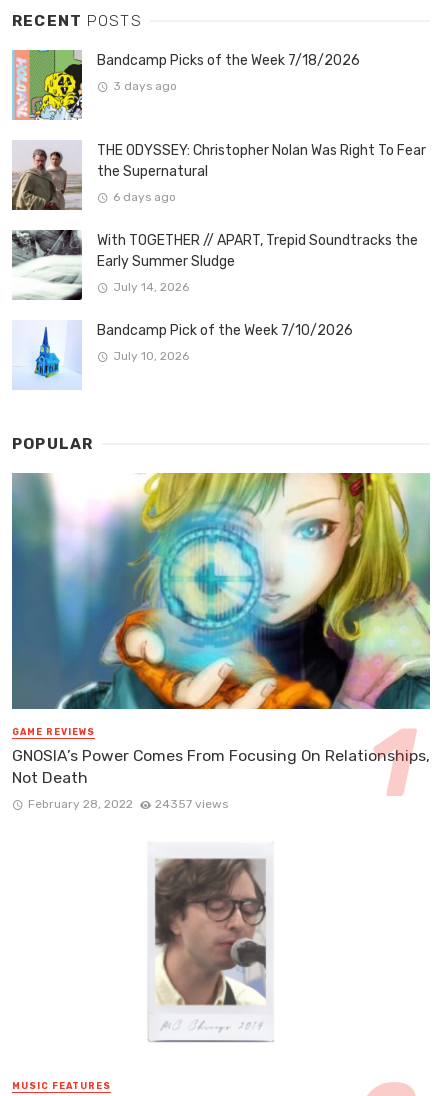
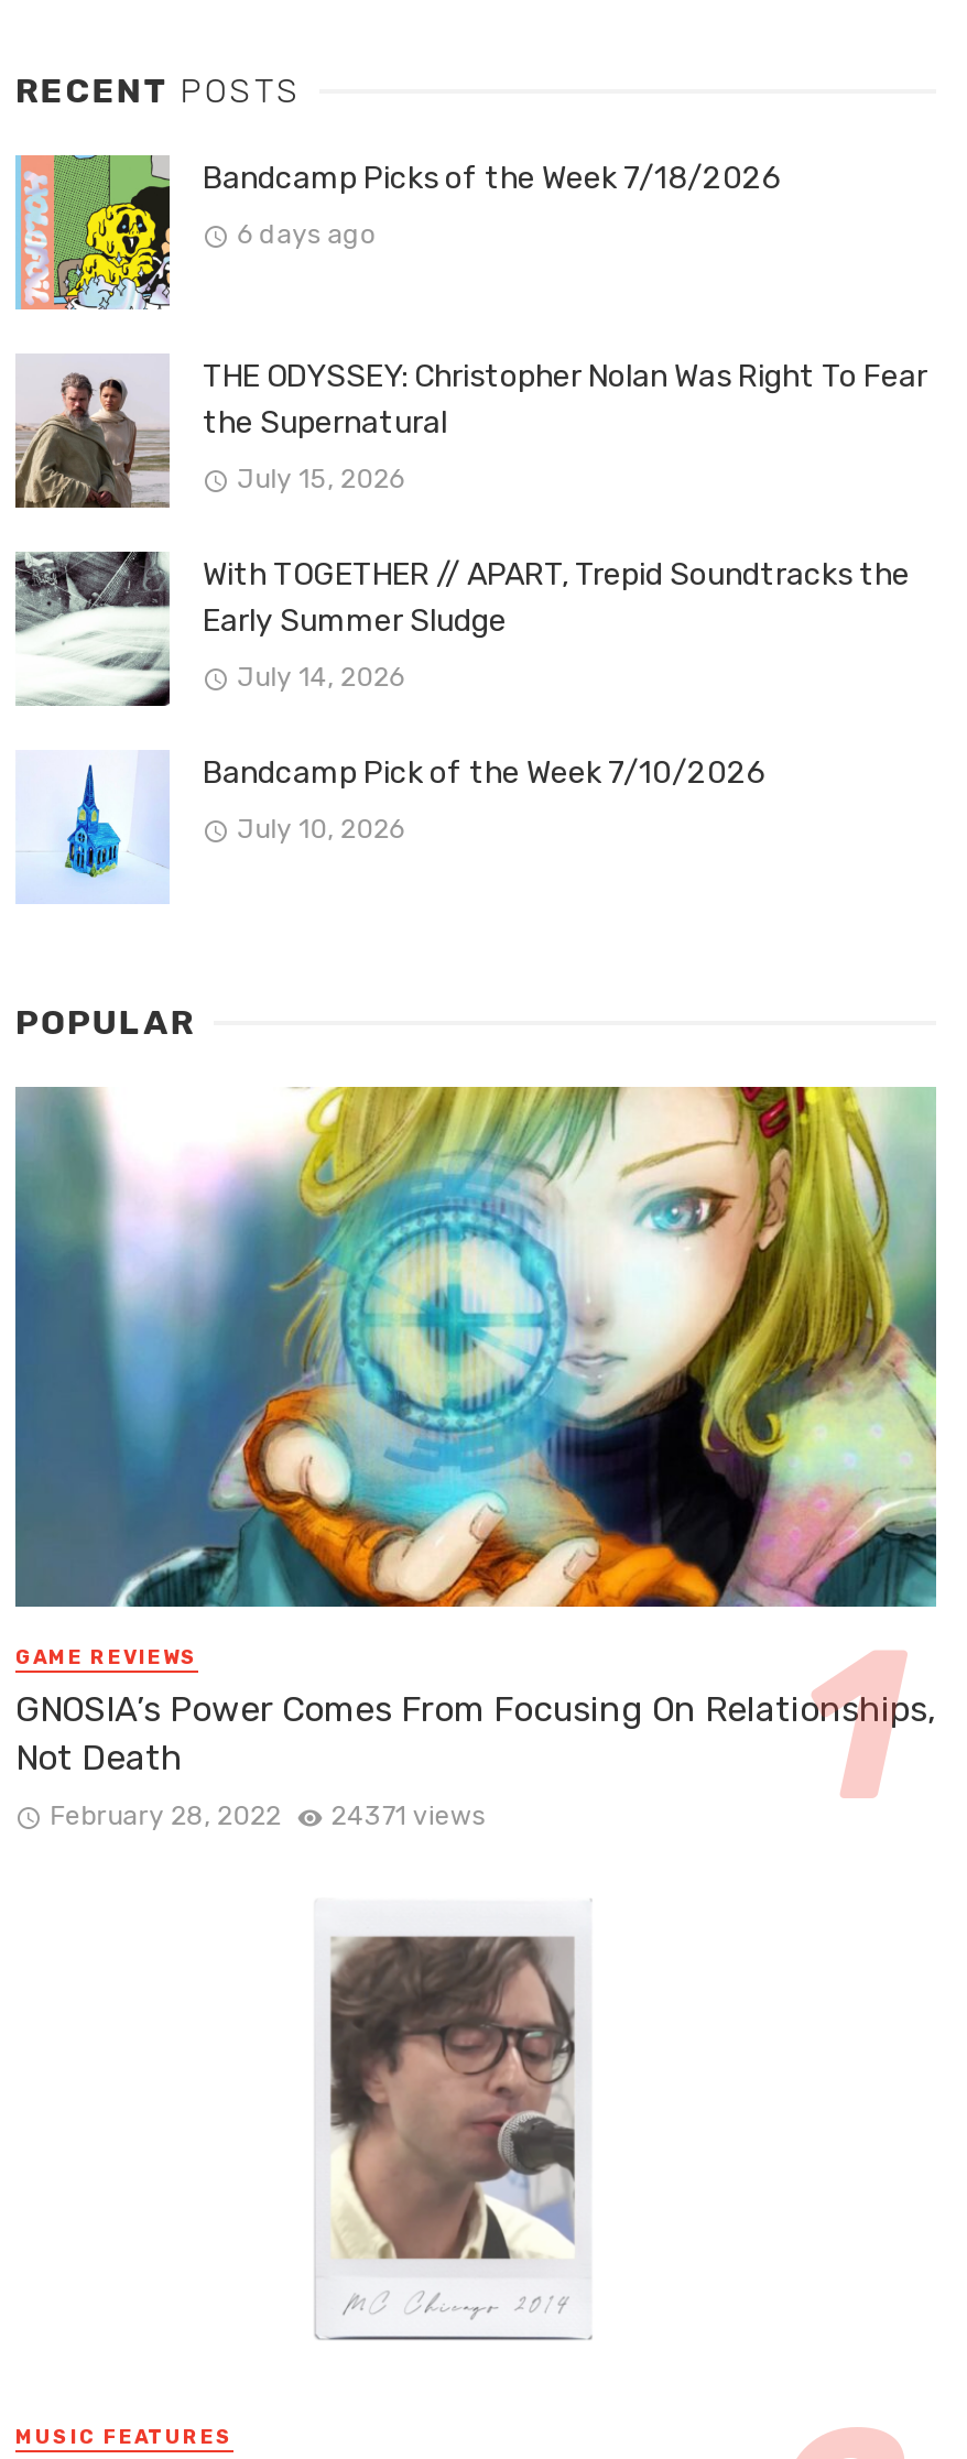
[113,79,177,93] 3 days ago -> [237,219,376,250] 6 days ago
[113,190,176,204] 6 days ago -> [237,464,404,494] July 15, 2026
[28,797,228,811] February 28, 2022 24357 views -> [50,1800,485,1831] February 28, 2022 24371 views

